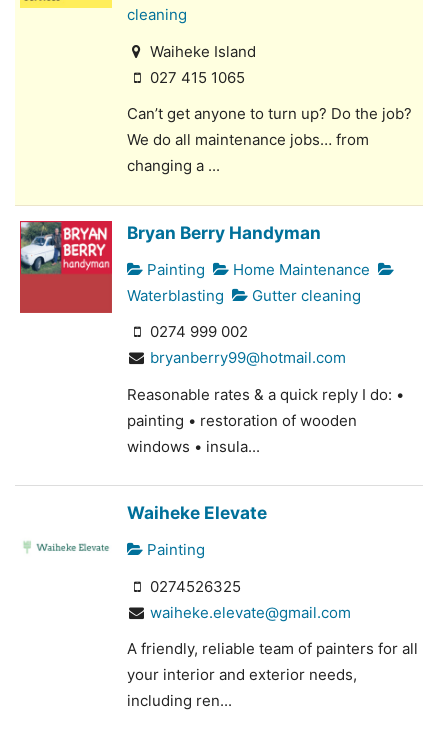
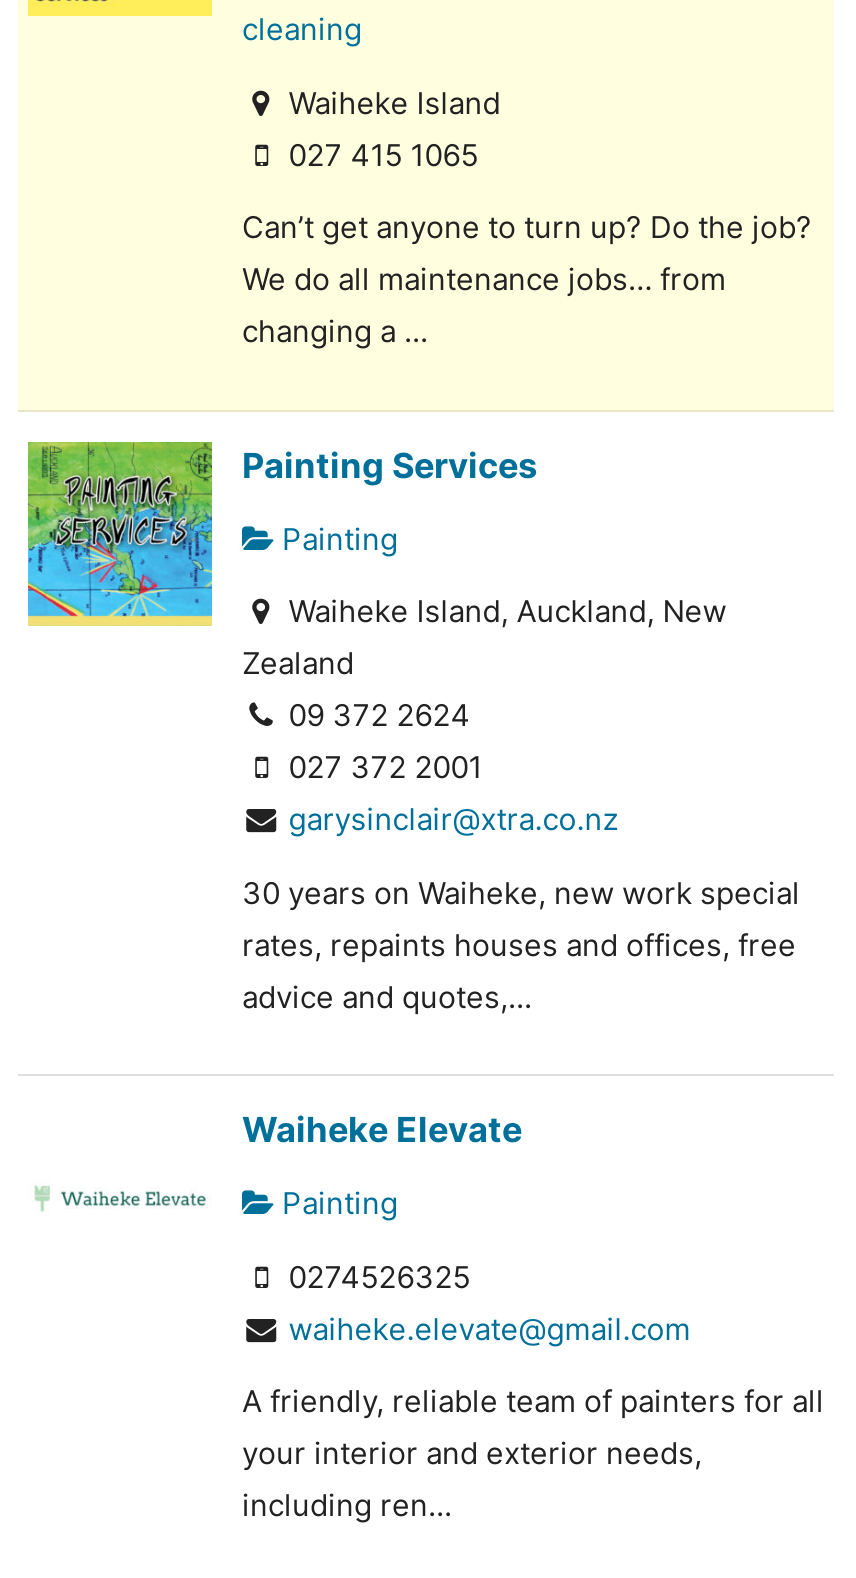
[19,220,321,314] [image] | Bryan Berry Handyman -> [26,440,538,628] [image] | Painting Services
[127,260,404,456] Home Maintenance | Waterblasting | Gutter cleaning | 0274 999 002 | bryanberry99@hotmail.com | Reasonable rates & a quick reply I do: • | painting • restoration of wooden | windows • insula... -> [242,592,800,1015] Waiheke Island, Auckland, New | Zealand | 09 372 2624 | 027 372 2001 | garysinclair@xtra.co.nz | 30 years on Waiheke, new work special | rates, repaints houses and offices, free | advice and quotes,...

